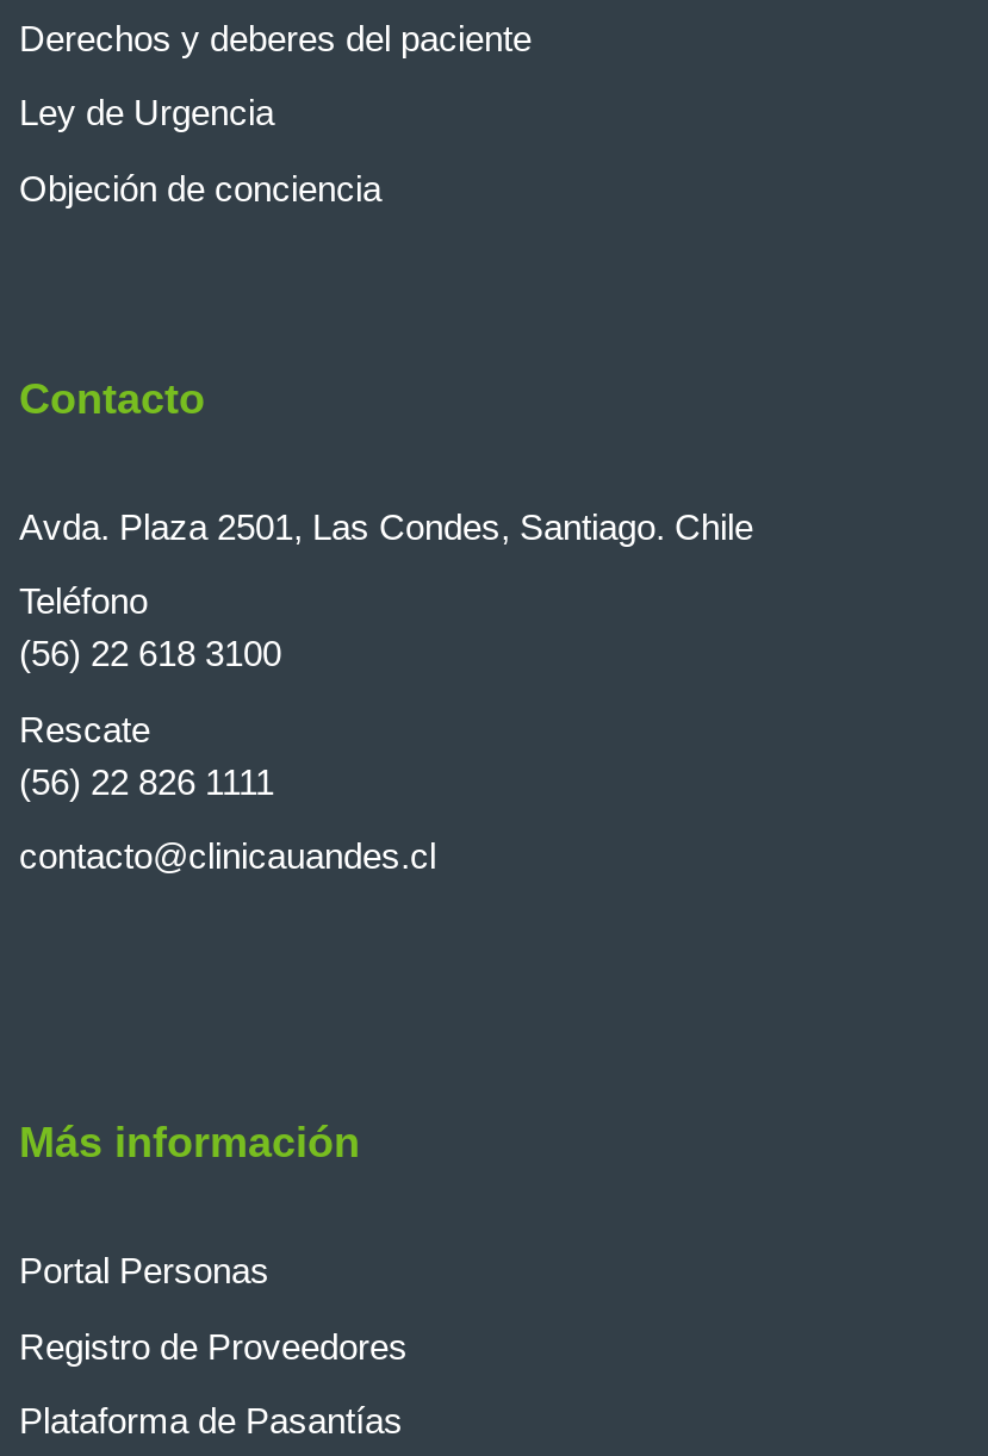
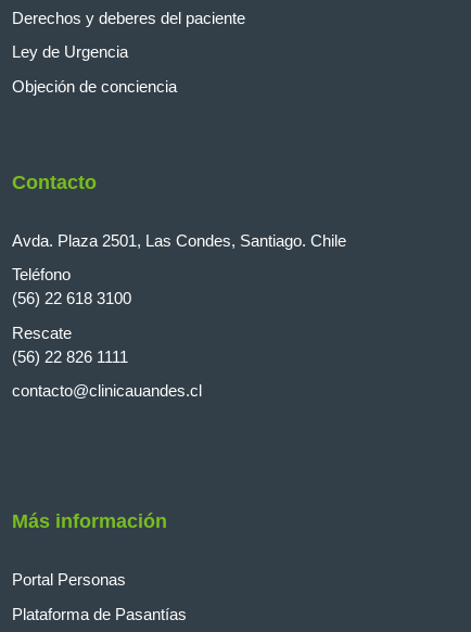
[19,1326,408,1366] Registro de Proveedores -> none

